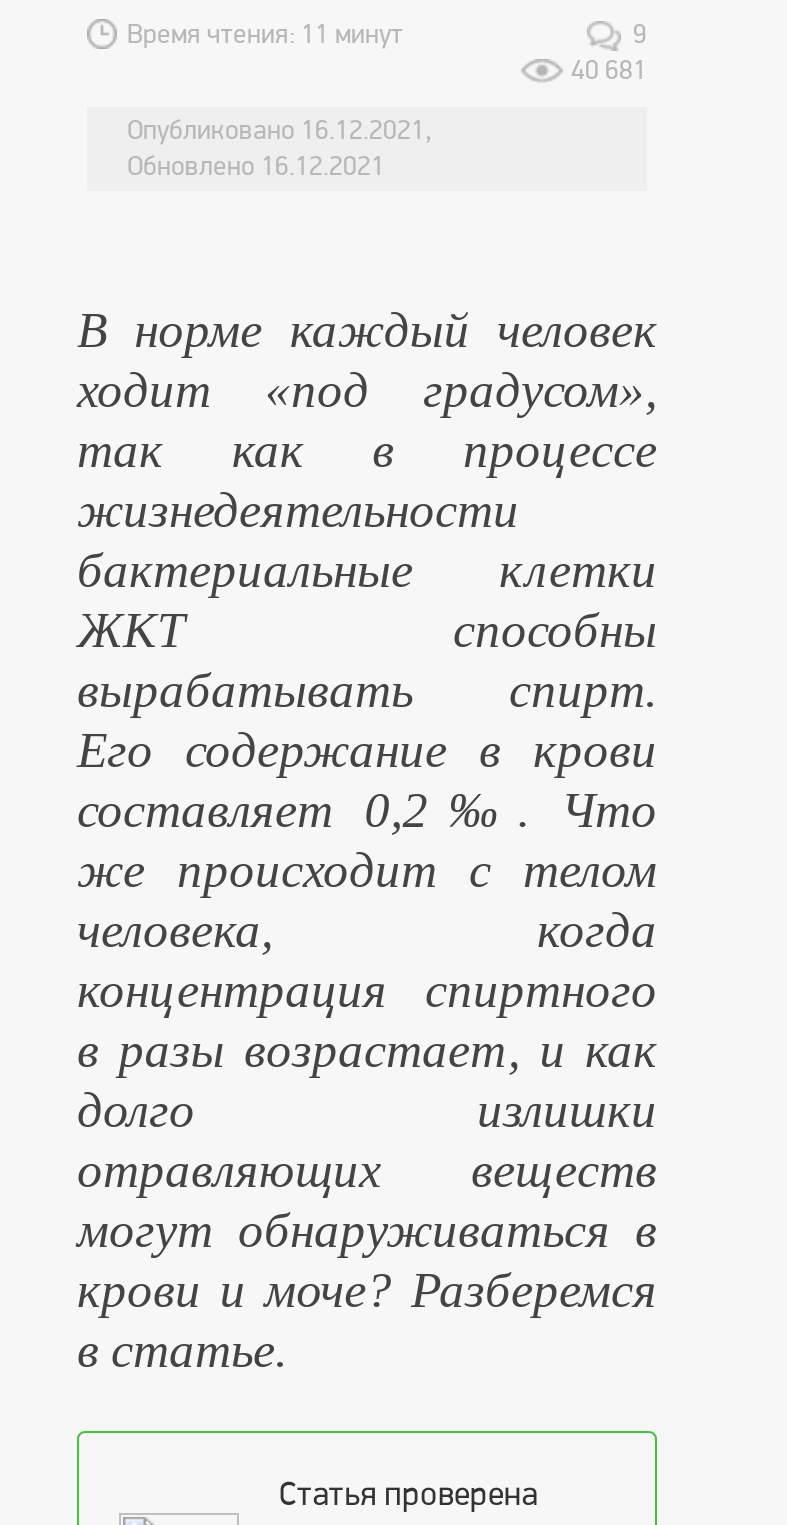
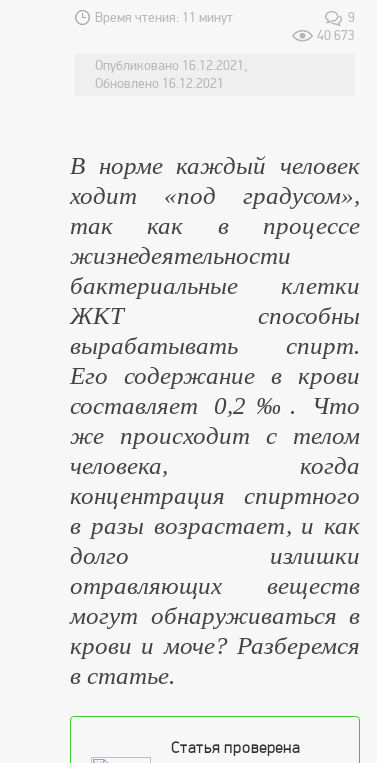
[571,53,647,87] 40 681 -> [317,27,355,44] 40 673

